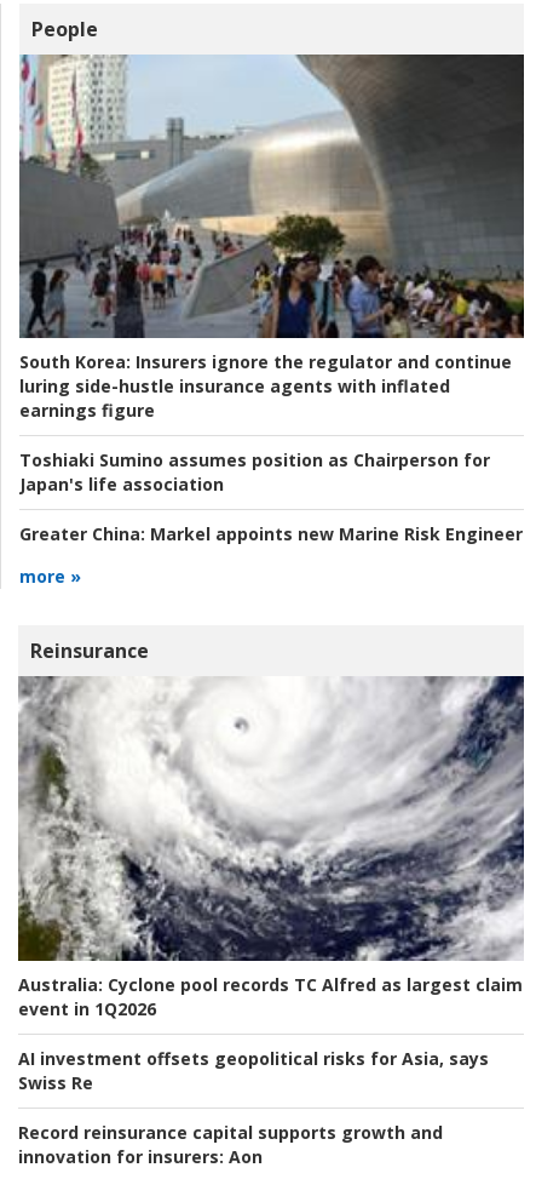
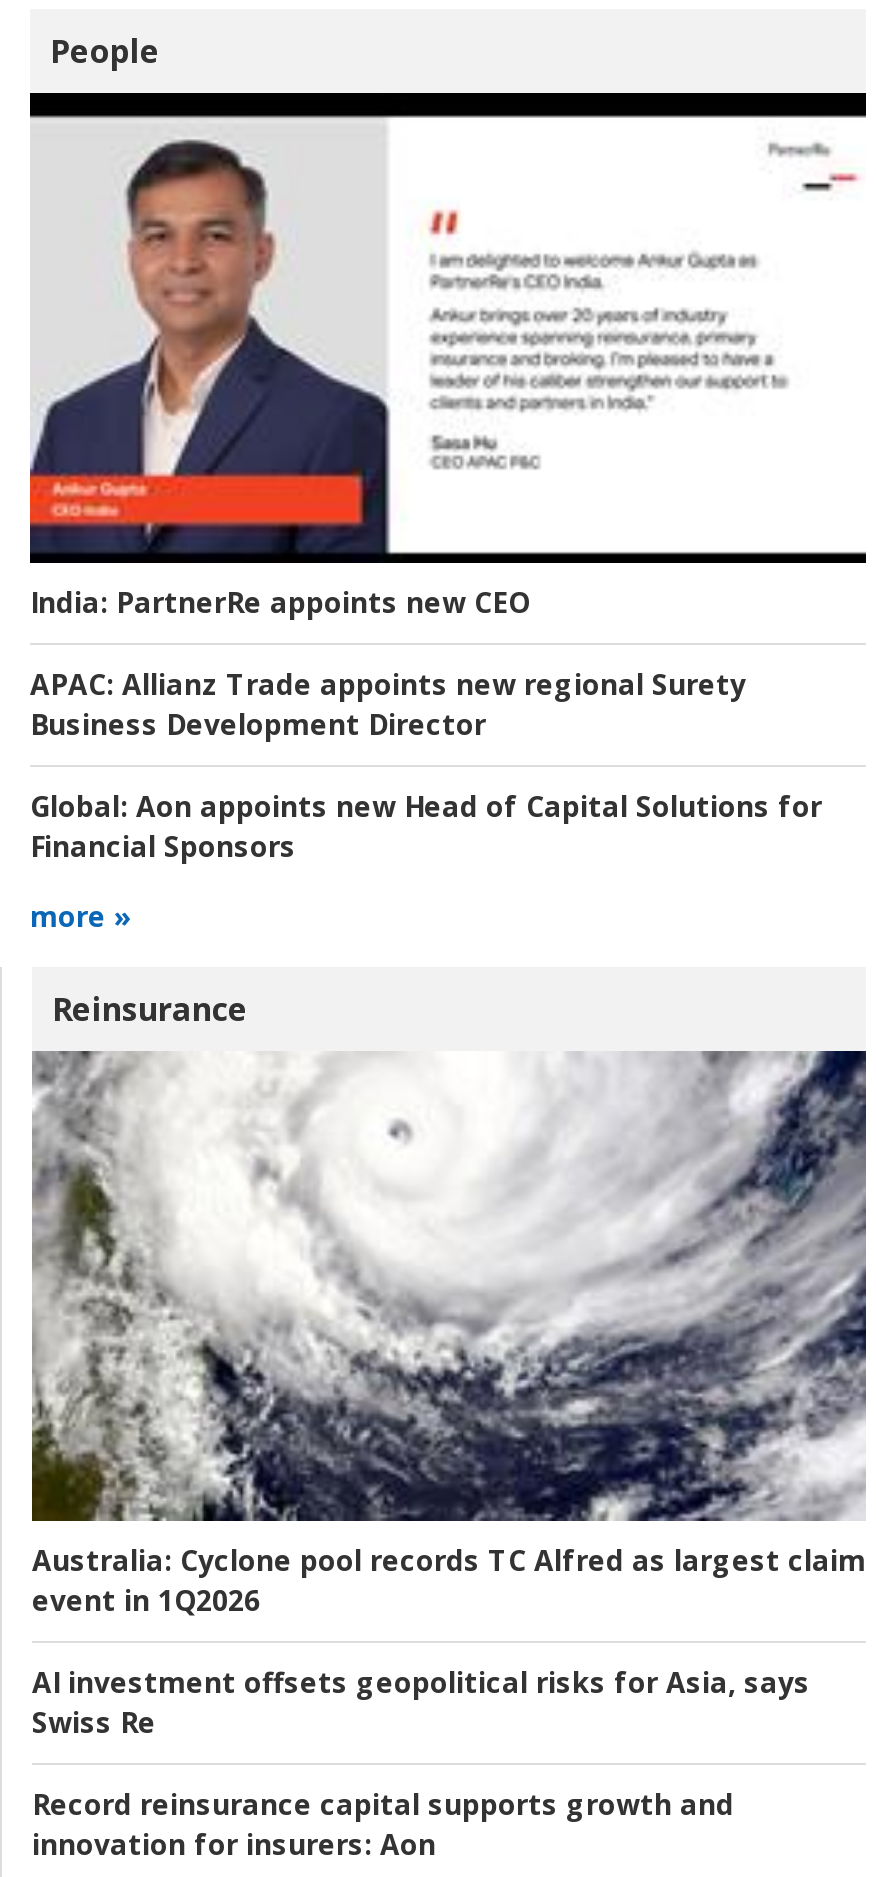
[18,53,525,422] [image] | South Korea: Insurers ignore the regulator and continue | luring side-hustle insurance agents with inflated | earnings figure -> [28,90,866,622] [image] | India: PartnerRe appoints new CEO
[19,449,490,496] Toshiaki Sumino assumes position as Chairperson for | Japan's life association -> [30,666,746,744] APAC: Allianz Trade appoints new regional Surety | Business Development Director
[19,522,523,546] Greater China: Markel appoints new Marine Risk Engineer -> [30,788,822,866] Global: Aon appoints new Head of Capital Solutions for | Financial Sponsors

